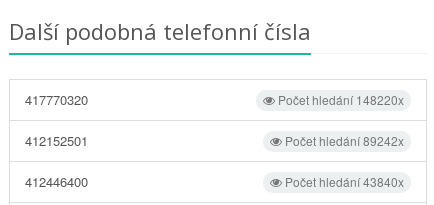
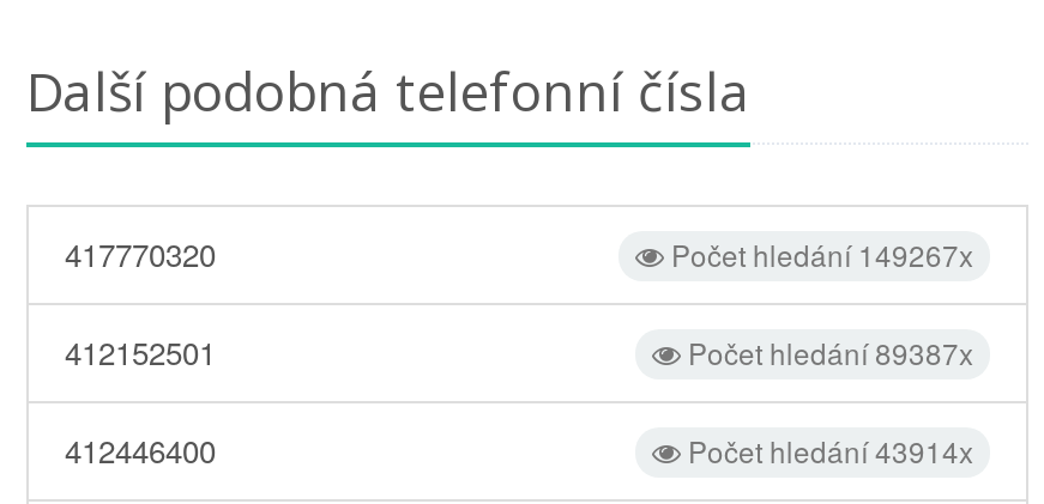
[275,91,404,108] Počet hledání 148220x -> [664,233,973,273] Počet hledání 149267x
[282,132,404,149] Počet hledání 89242x -> [681,331,973,372] Počet hledání 89387x
[282,173,404,190] Počet hledání 43840x -> [681,429,973,470] Počet hledání 43914x

